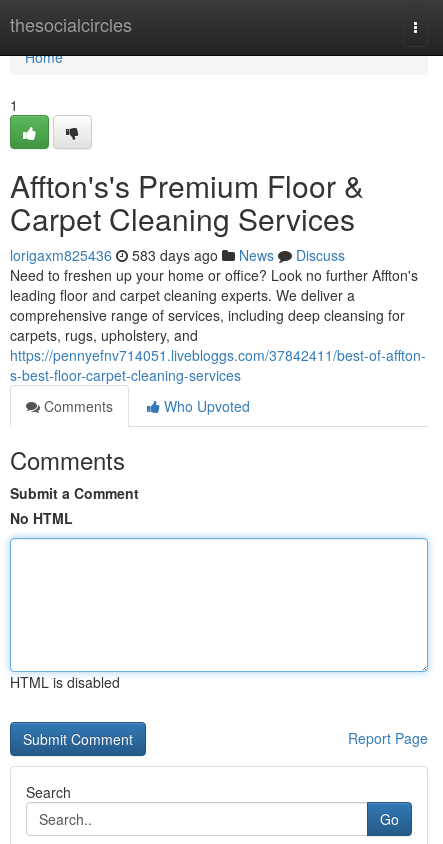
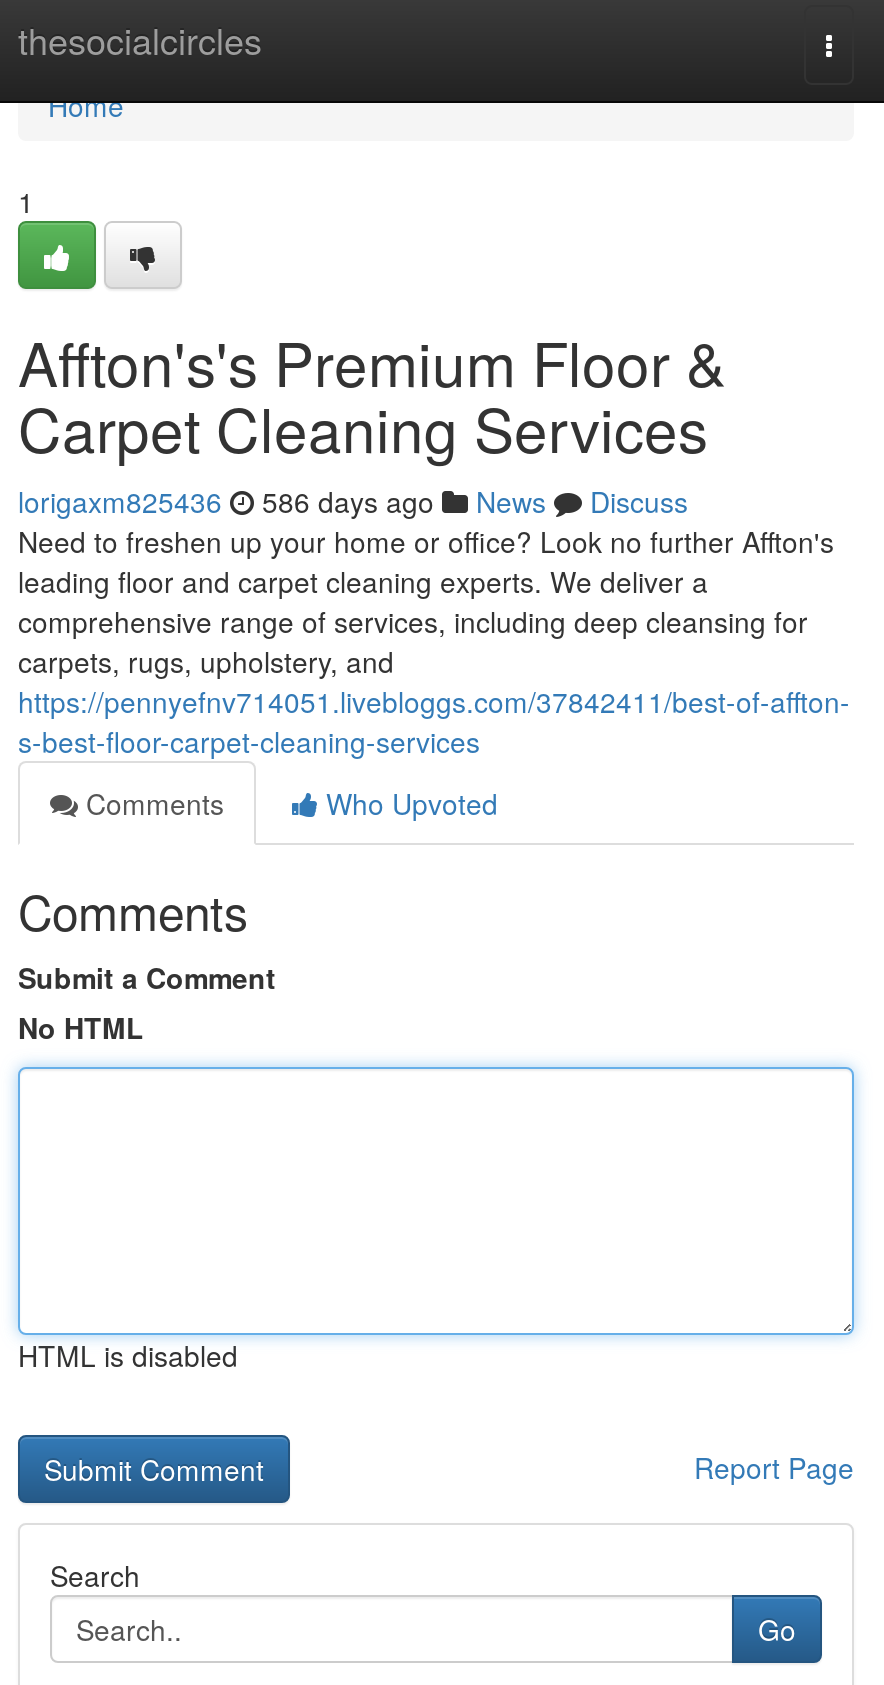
[10,245,345,265] lorigaxm825436 583 days ago News Discuss -> [18,481,688,521] lorigaxm825436 586 days ago News Discuss

